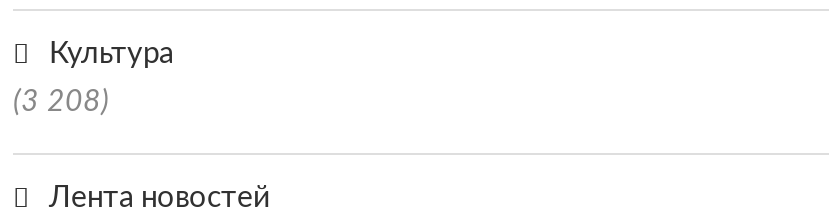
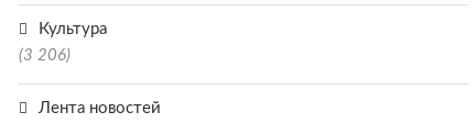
[13,87,109,117] (3 208) -> [19,47,71,64] (3 206)

